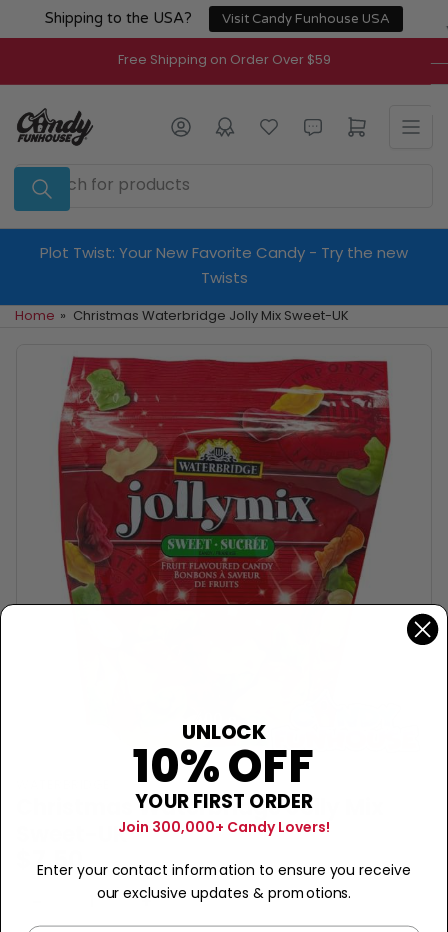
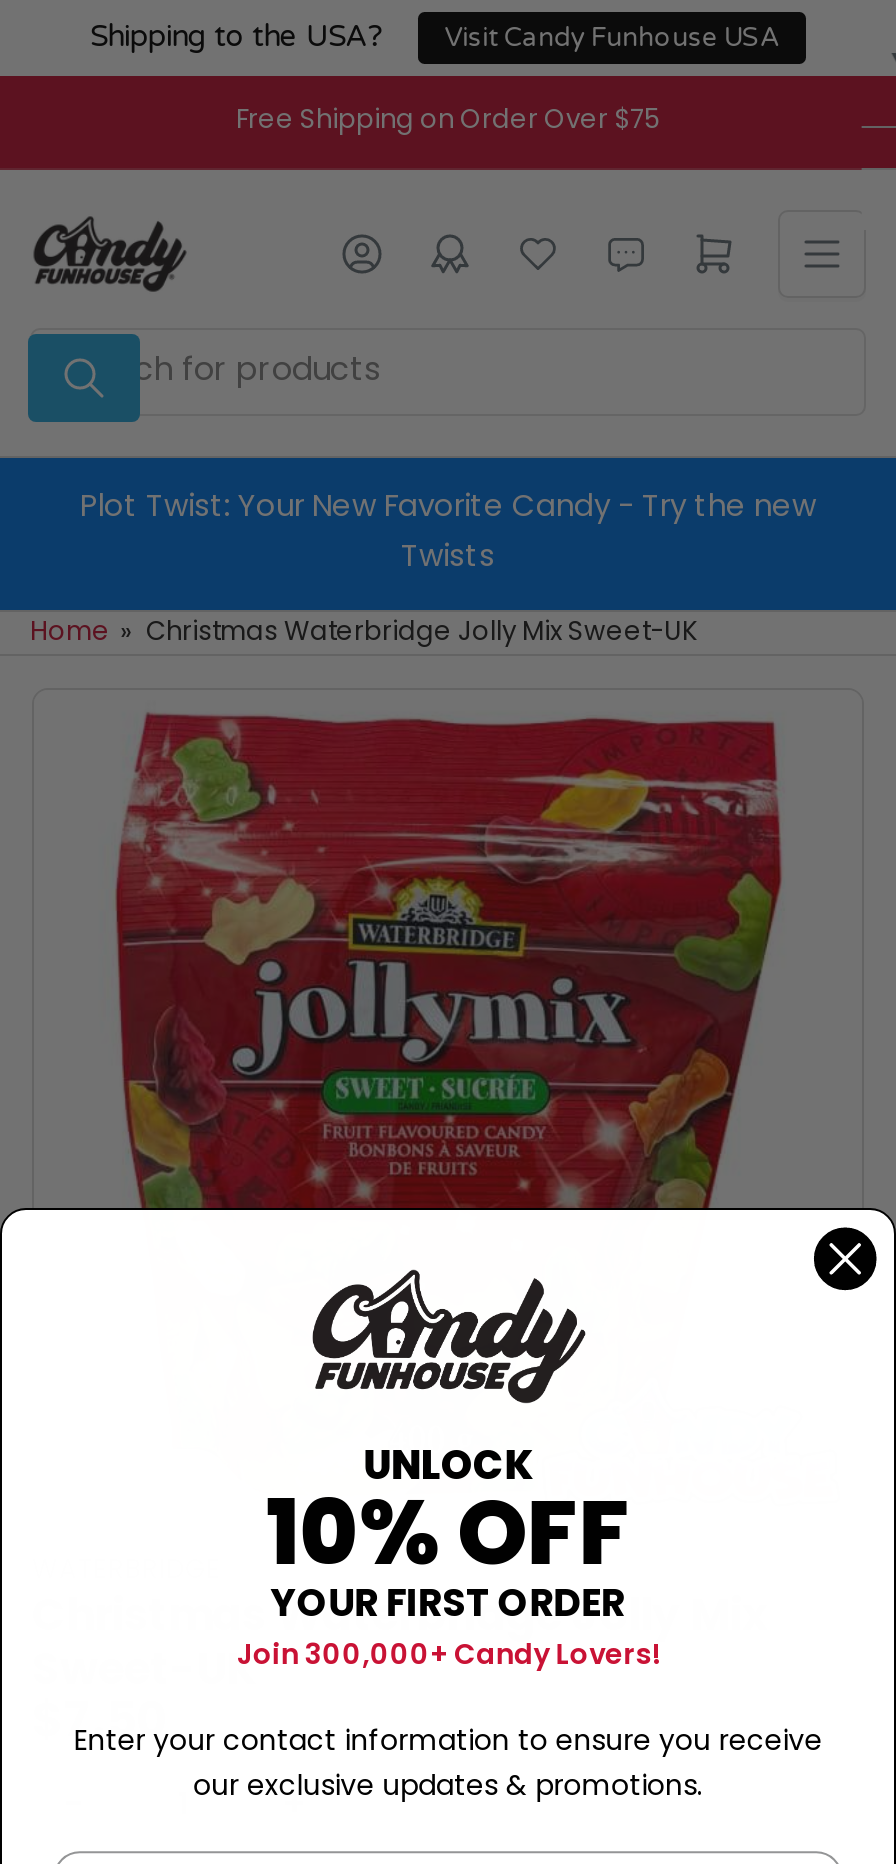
[117,50,330,71] Free Shipping on Order Over $59 -> [236,100,660,142] Free Shipping on Order Over $75
none -> [310,1268,588,1406] [image]

